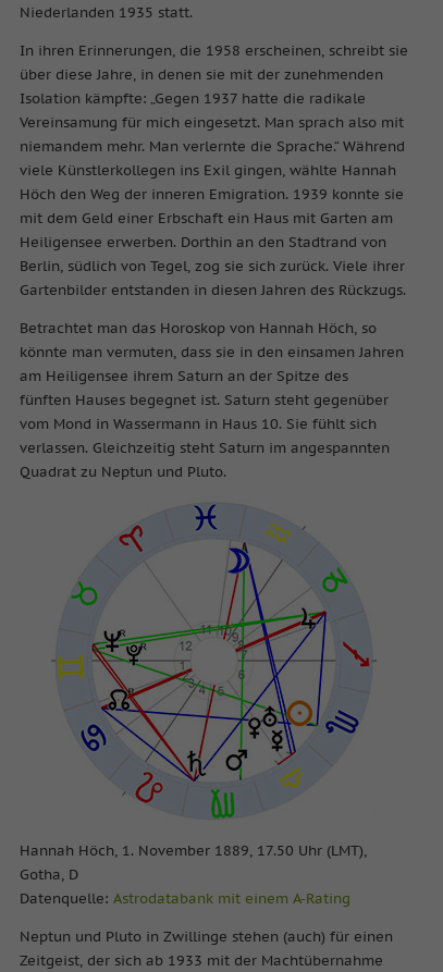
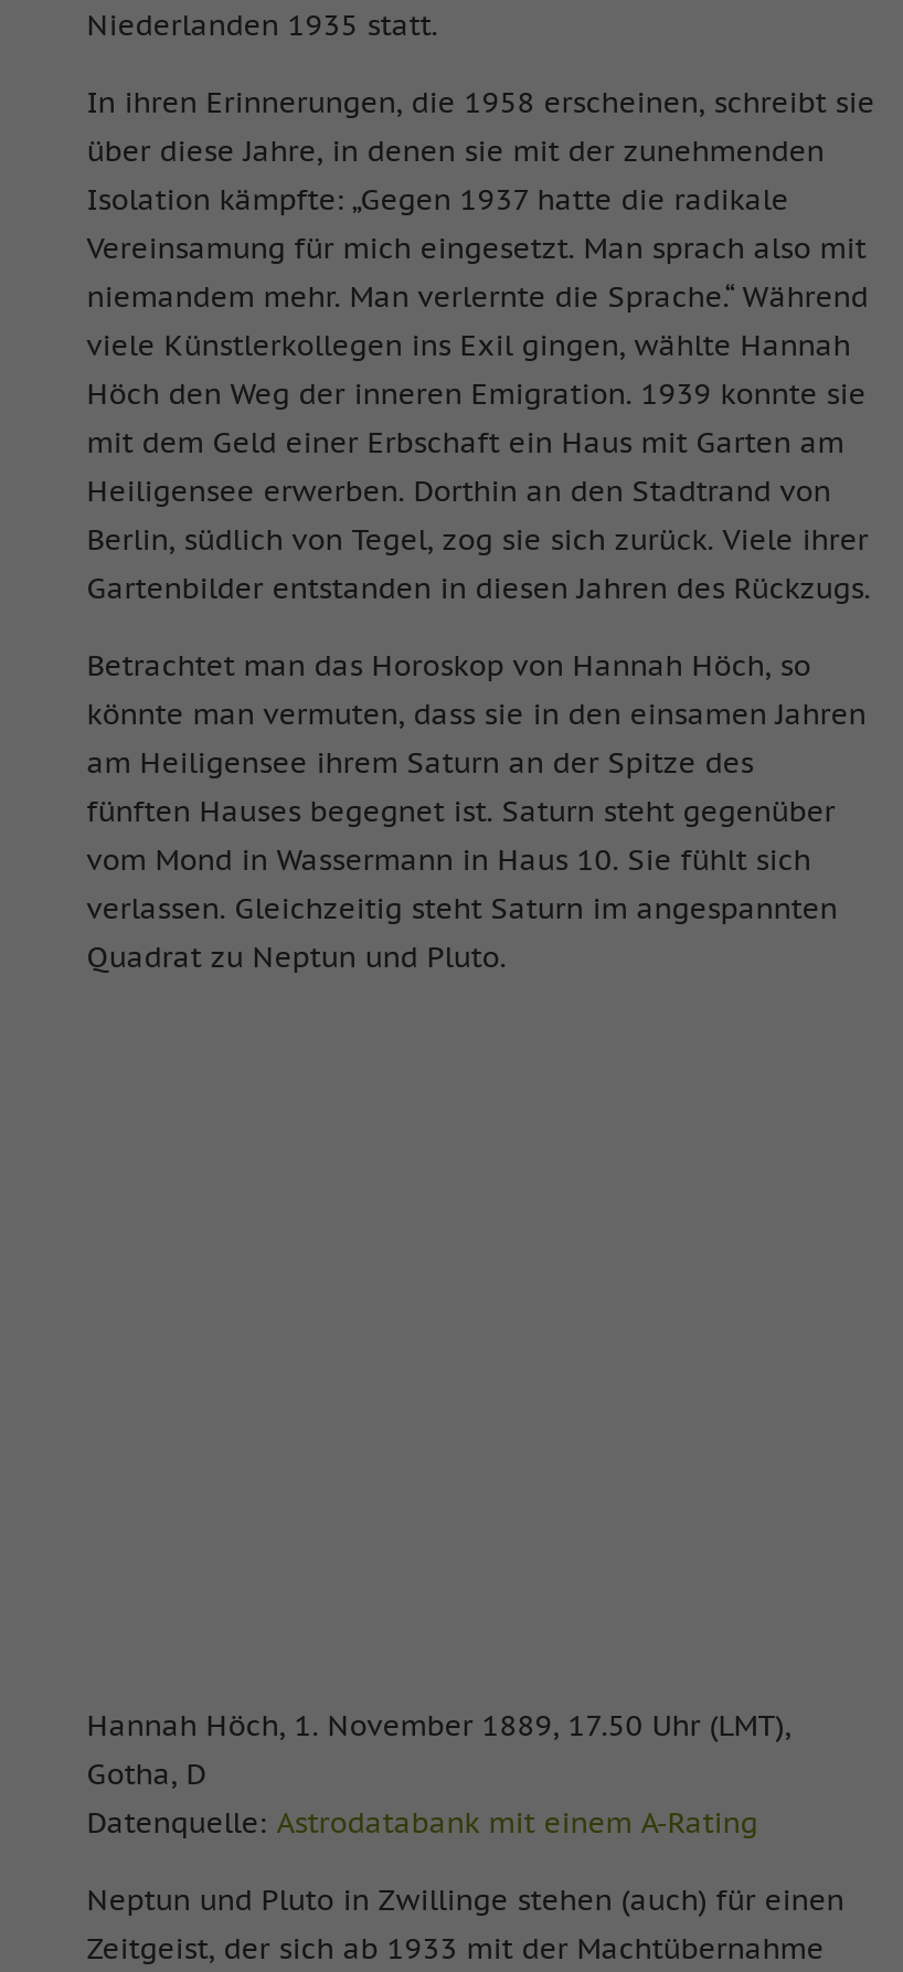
[51,502,377,820] [image] -> none

